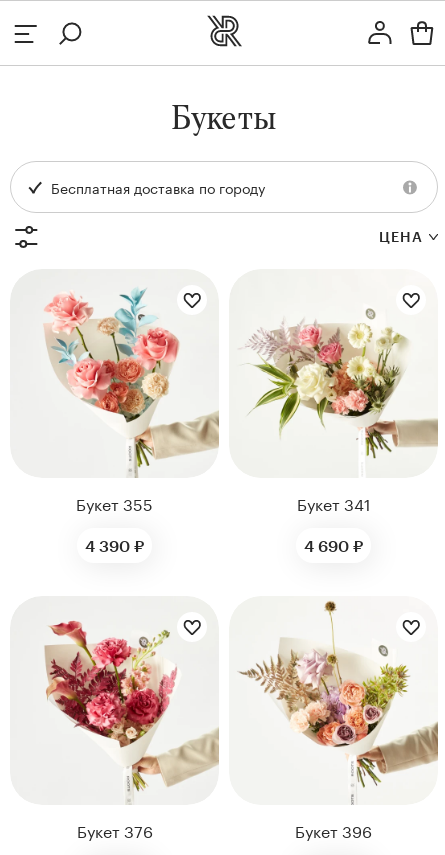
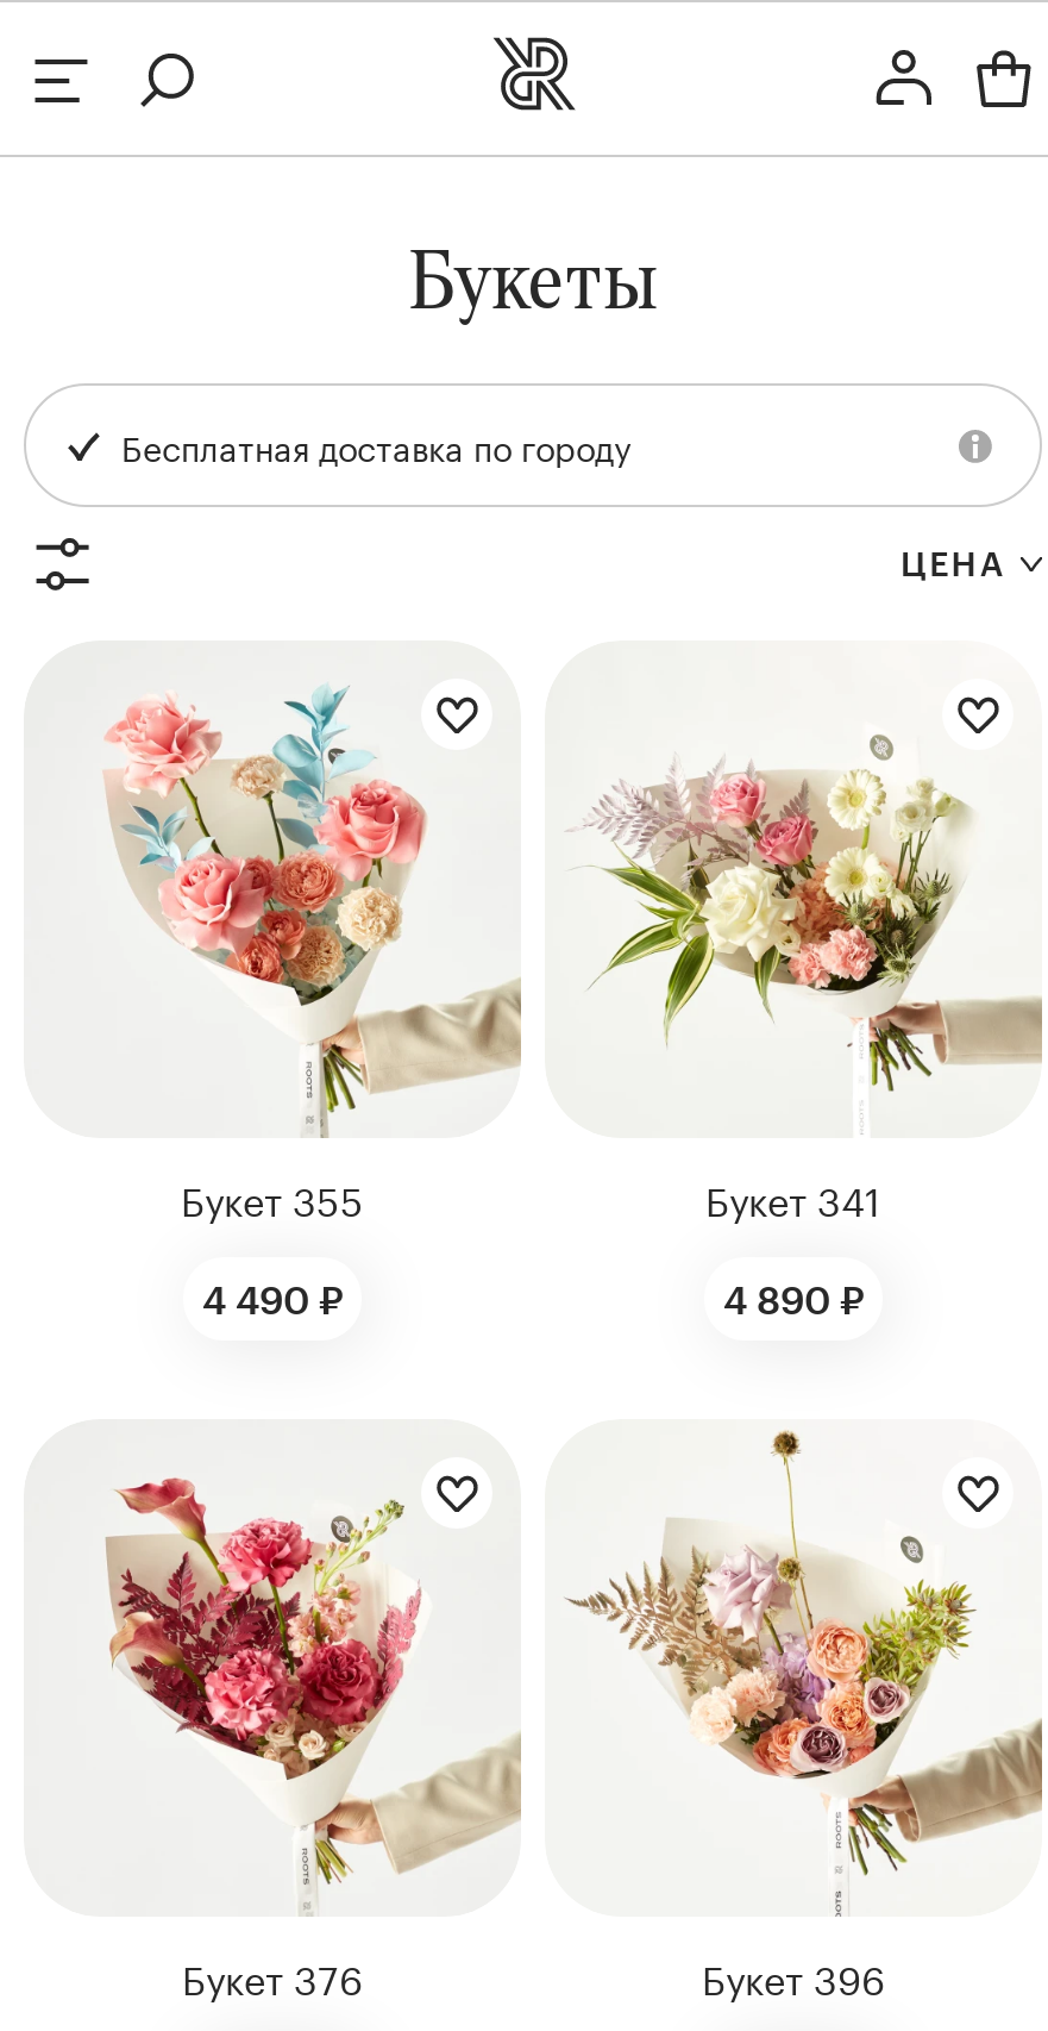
[85,536,144,555] 4 390 ₽ -> [202,1276,343,1321] 4 490 ₽
[304,536,363,555] 4 690 ₽ -> [723,1276,864,1321] 4 890 ₽

